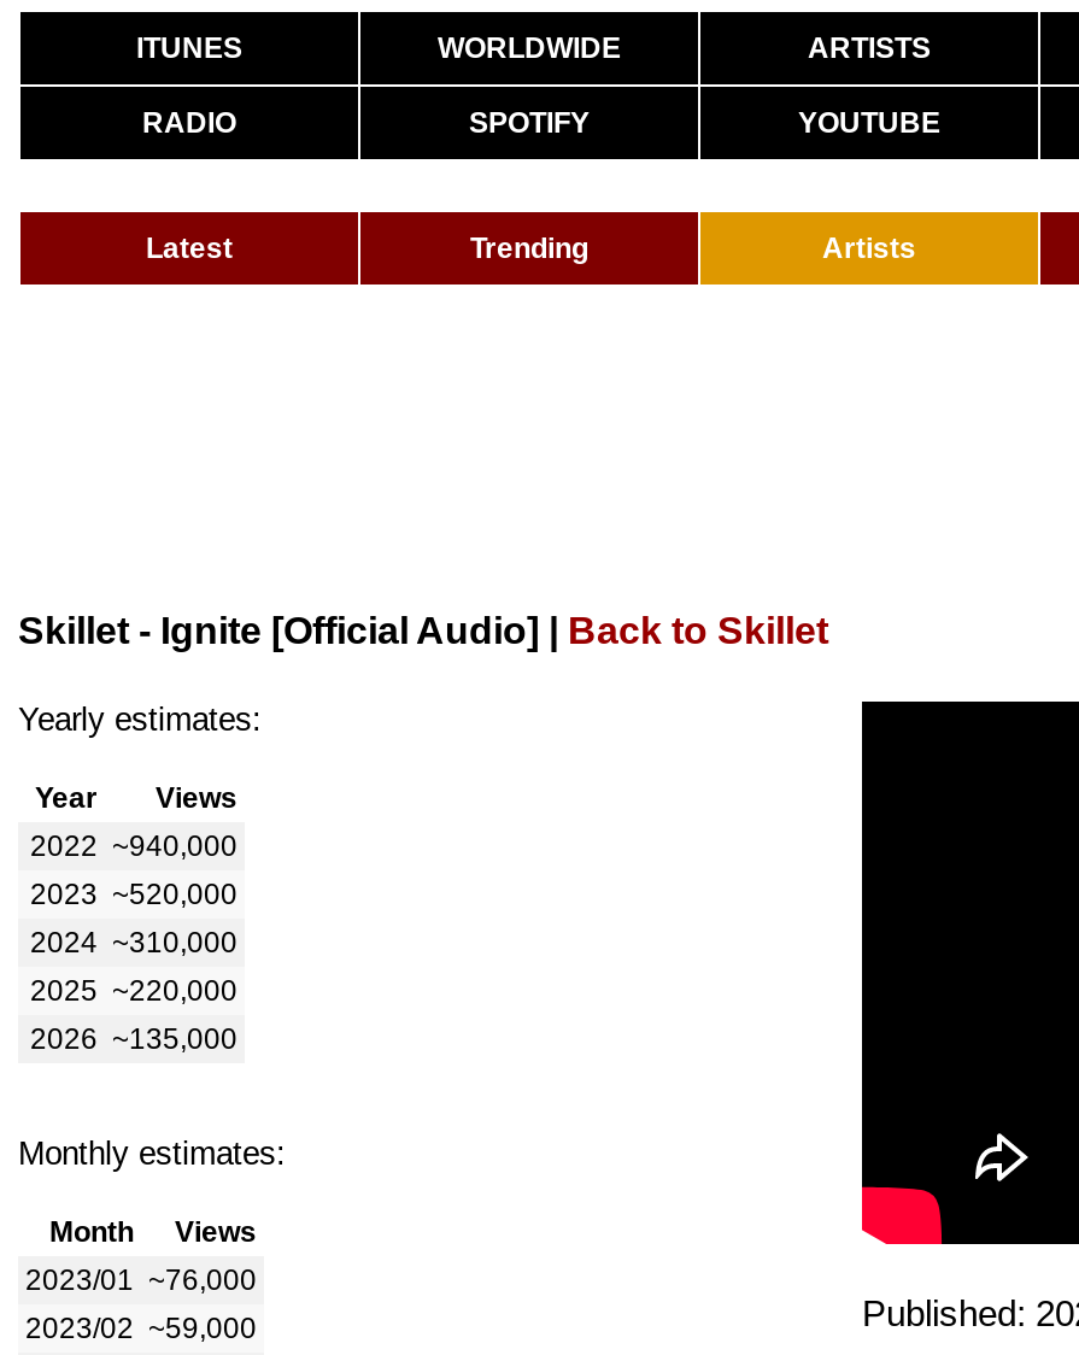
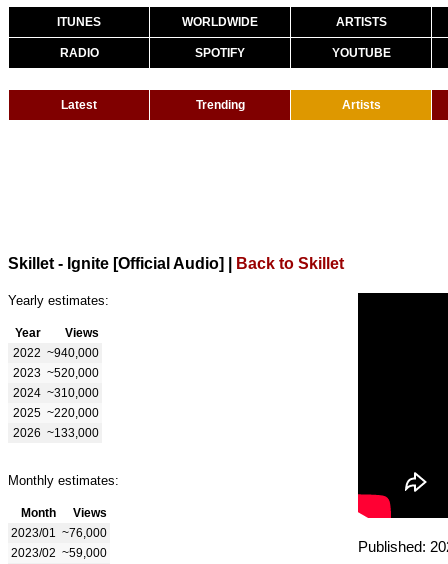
[30,1022,238,1056] 2026 ~135,000 -> [13,426,99,440] 2026 ~133,000

